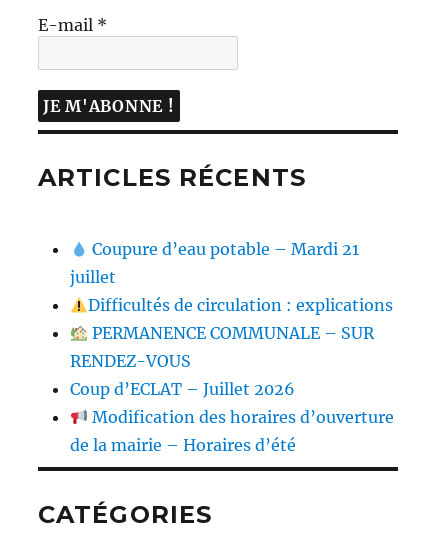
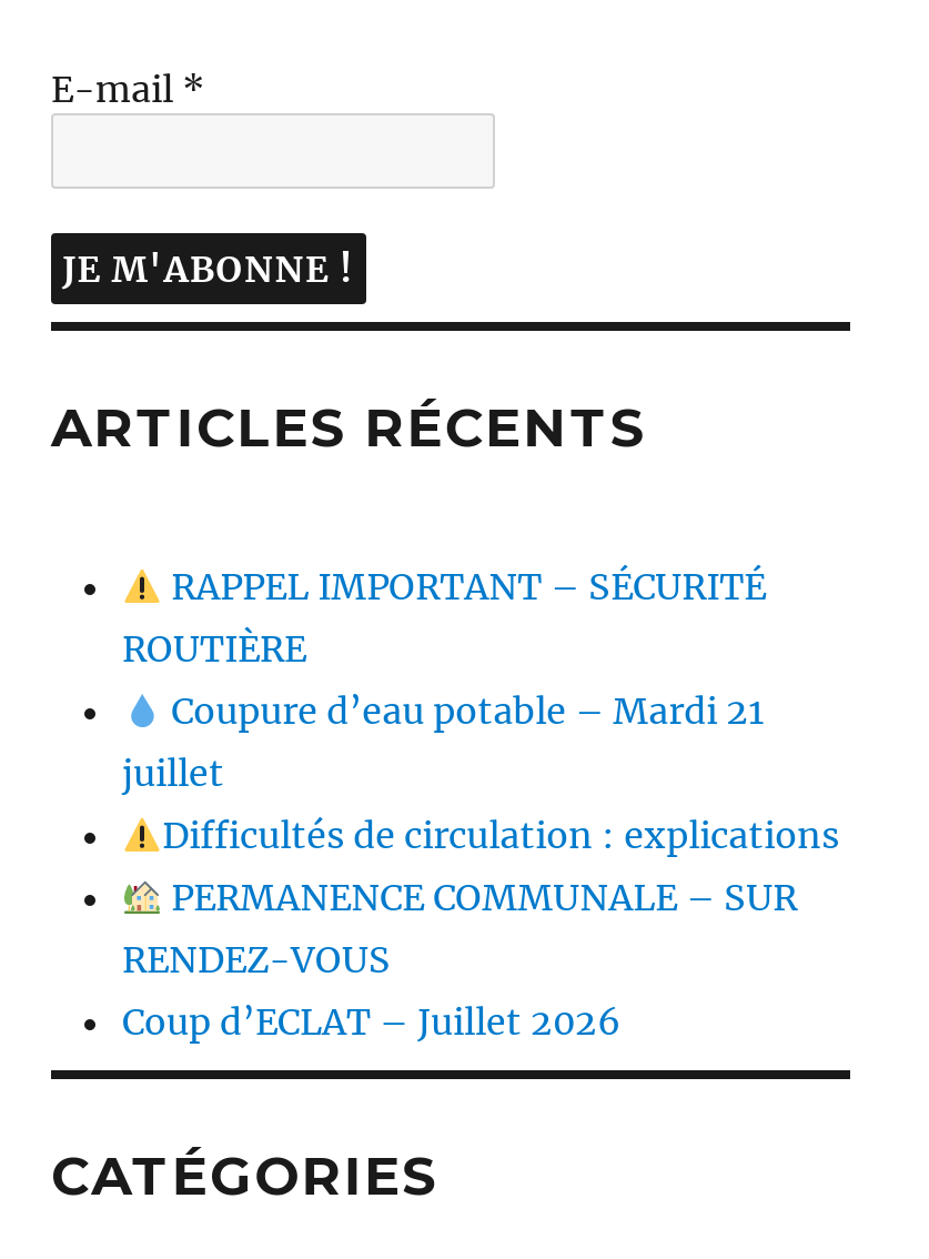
none -> [122,564,766,671] RAPPEL IMPORTANT – SÉCURITÉ | ROUTIÈRE
moved [70,239,393,399] -> [122,688,840,1044]: Coupure d’eau potable – Mardi 21 | juillet | Difficultés de circulation : explications | PERMANENCE COMMUNALE – SUR | RENDEZ-VOUS | Coup d’ECLAT – Juillet 2026
[70,407,394,455] Modification des horaires d’ouverture | de la mairie – Horaires d’été -> none

